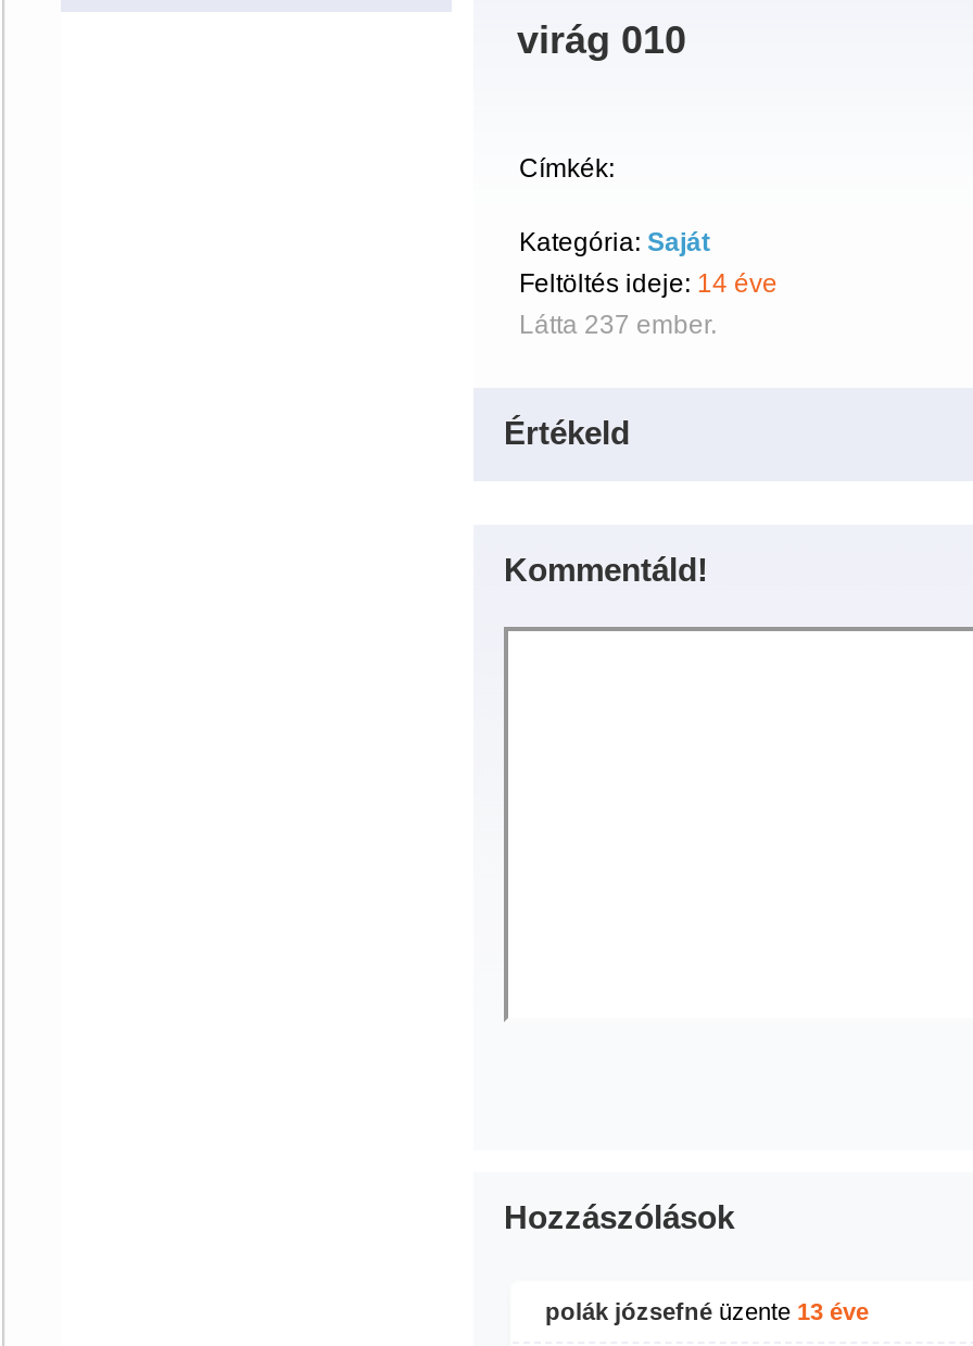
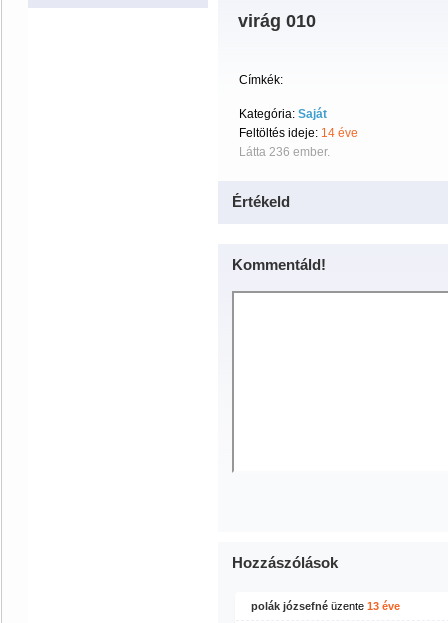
[519,310,717,340] Látta 237 ember. -> [239,145,330,159] Látta 236 ember.

